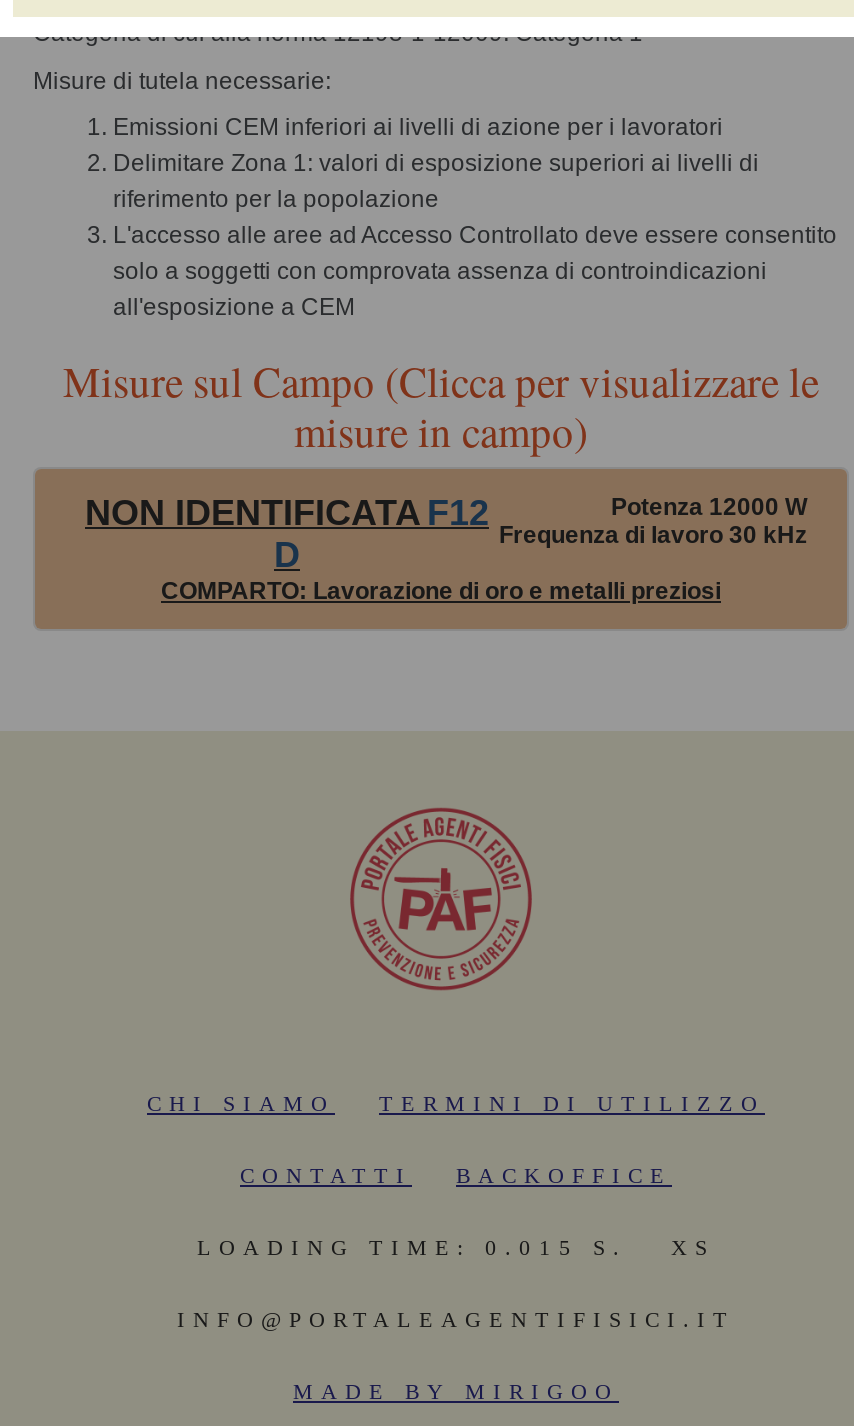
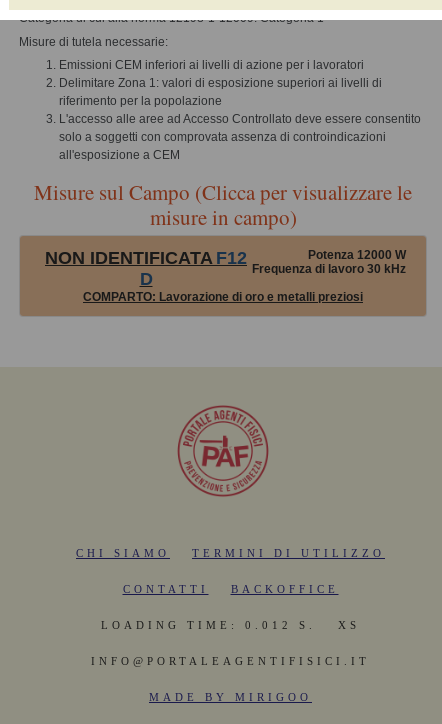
[197,1234,627,1258] LOADING TIME: 0.015 S. -> [101,618,316,630] LOADING TIME: 0.012 S.

